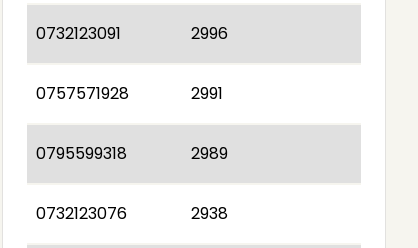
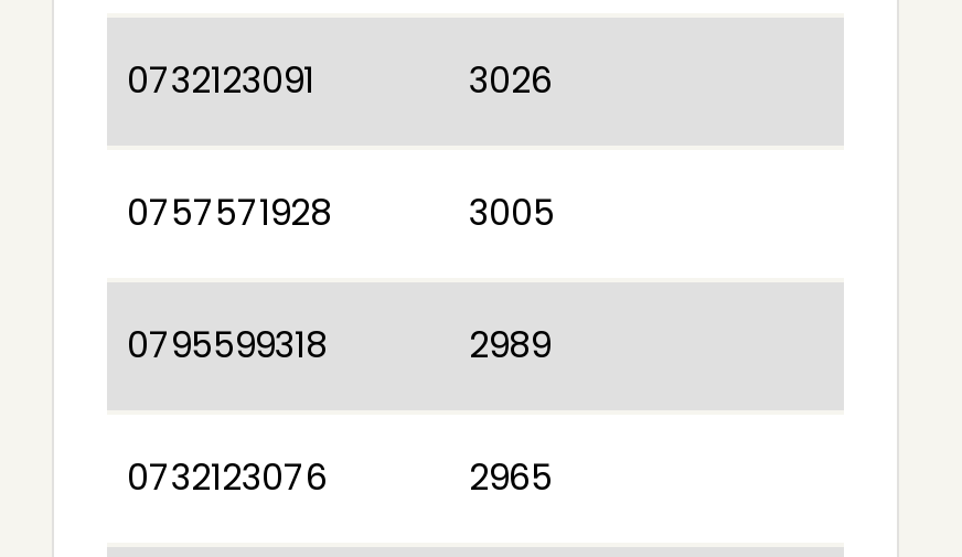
[191,22,228,45] 2996 -> [469,55,553,106] 3026
[191,82,223,105] 2991 -> [469,188,555,238] 3005
[191,202,228,225] 2938 -> [469,452,553,503] 2965

